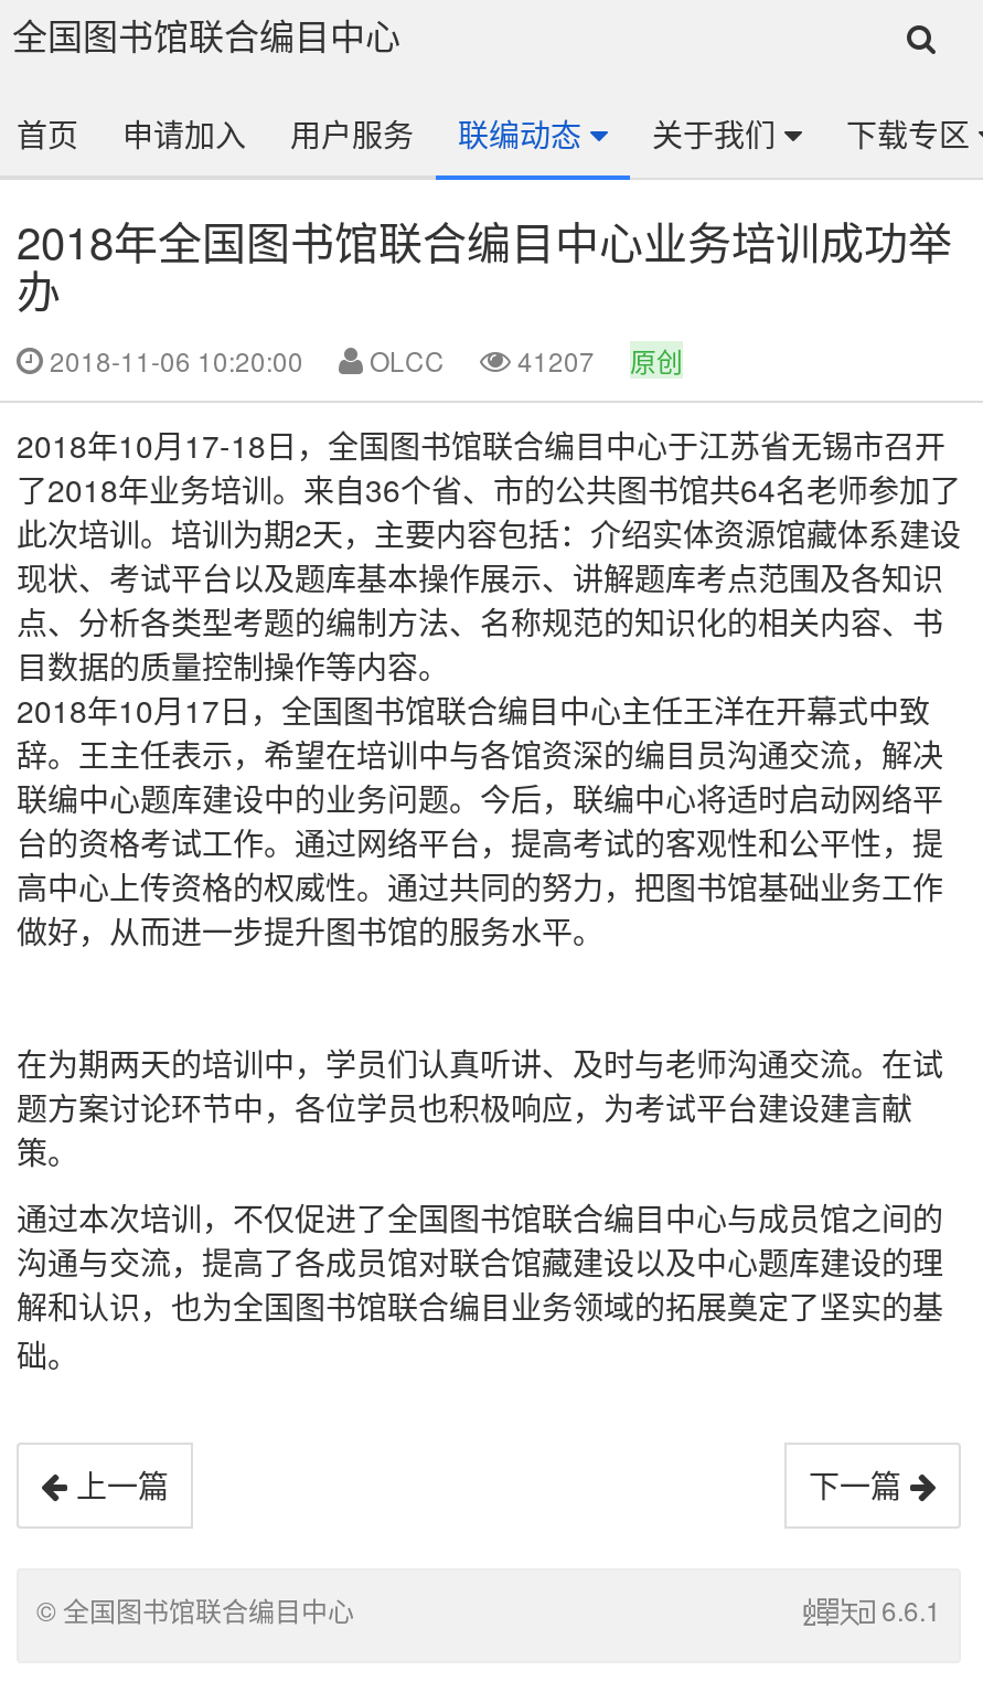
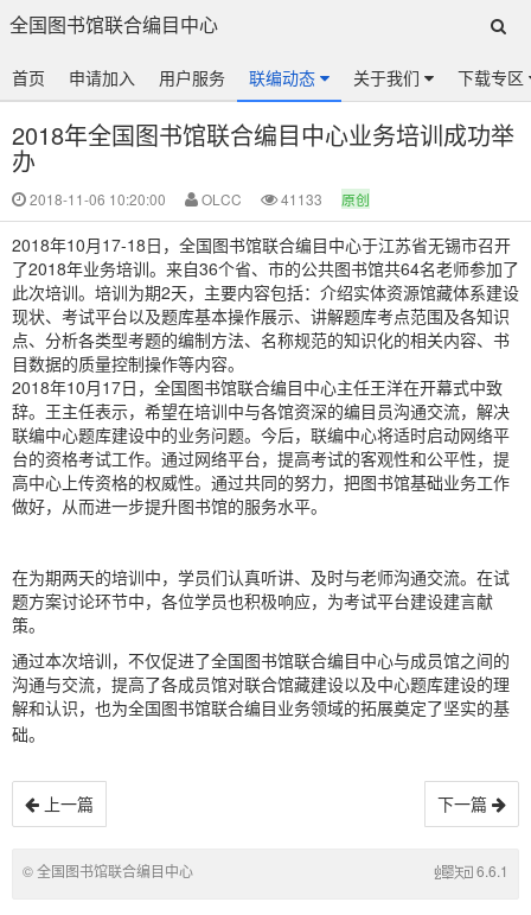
[43,341,683,379] 2018-11-06 10:20:00 OLCC 41207 原创 -> [26,189,370,209] 2018-11-06 10:20:00 OLCC 41133 原创

